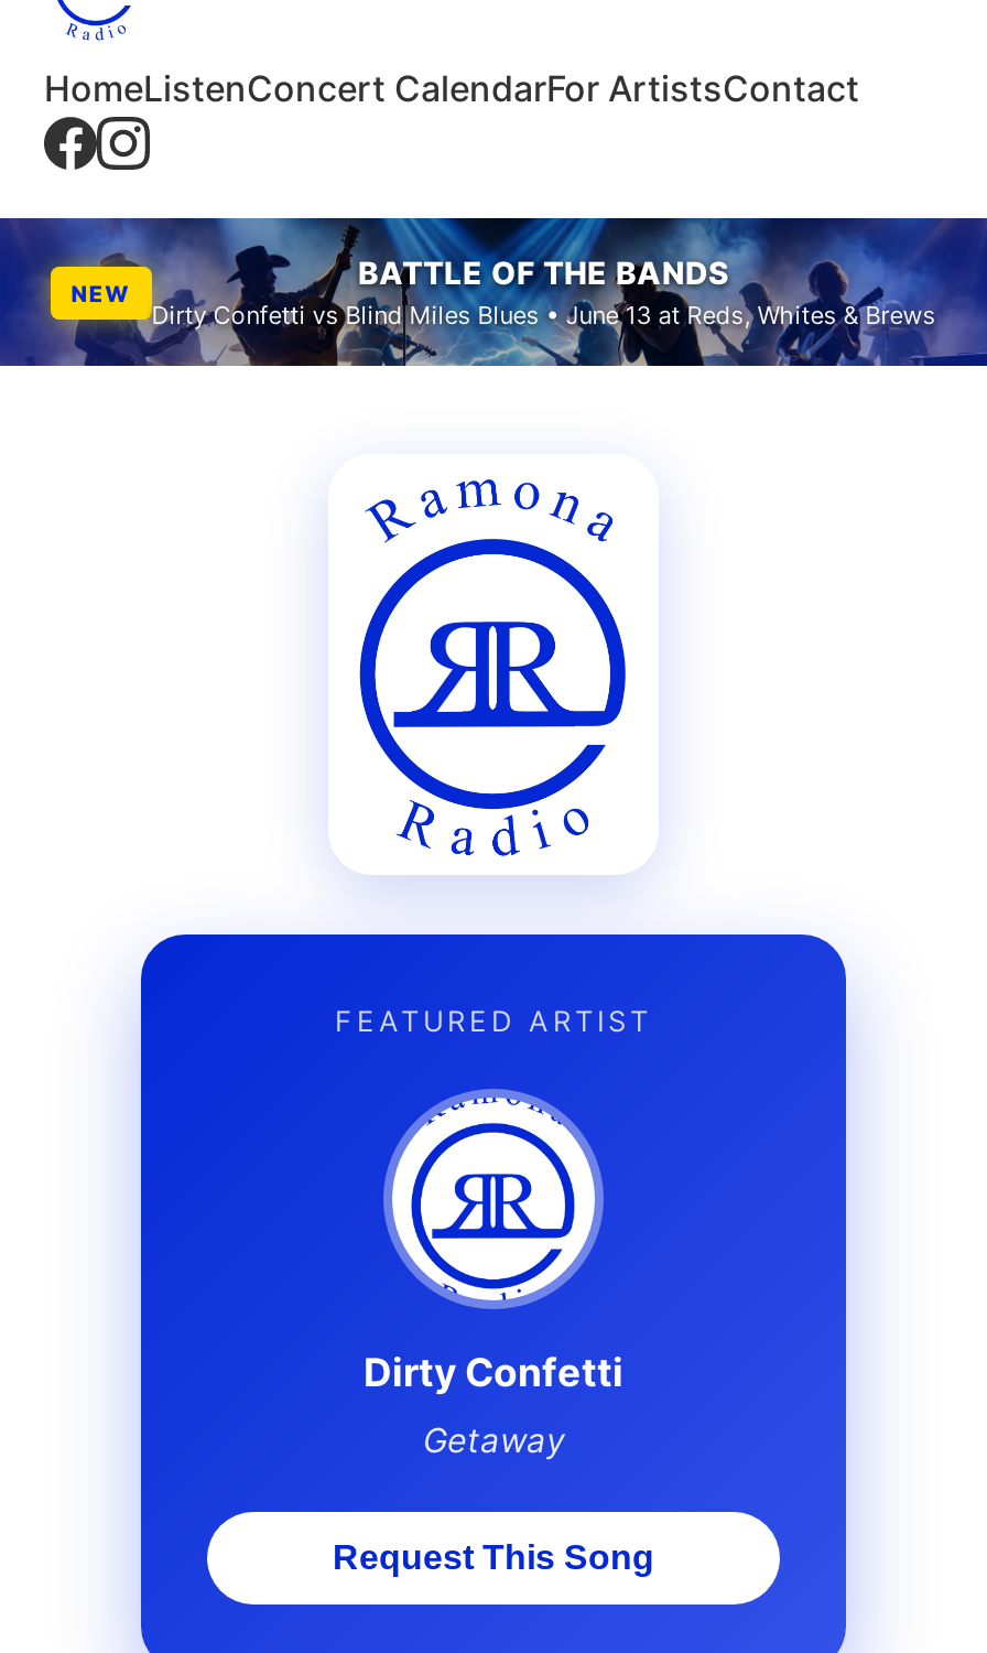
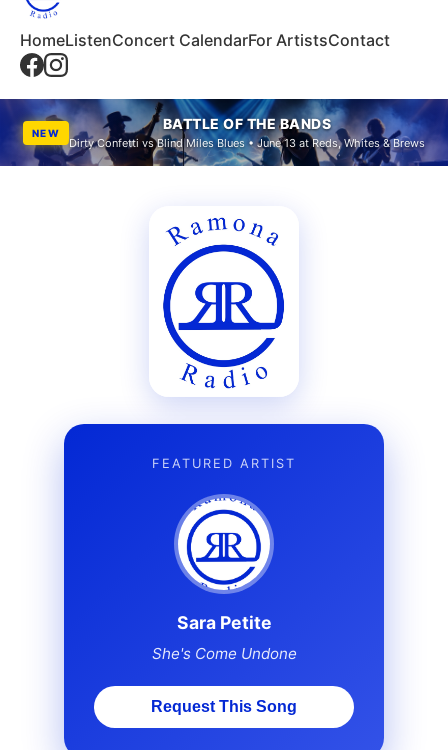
[364,1349,623,1396] Dirty Confetti -> [176,612,271,633] Sara Petite
[423,1420,564,1462] Getaway -> [151,644,296,663] She's Come Undone

